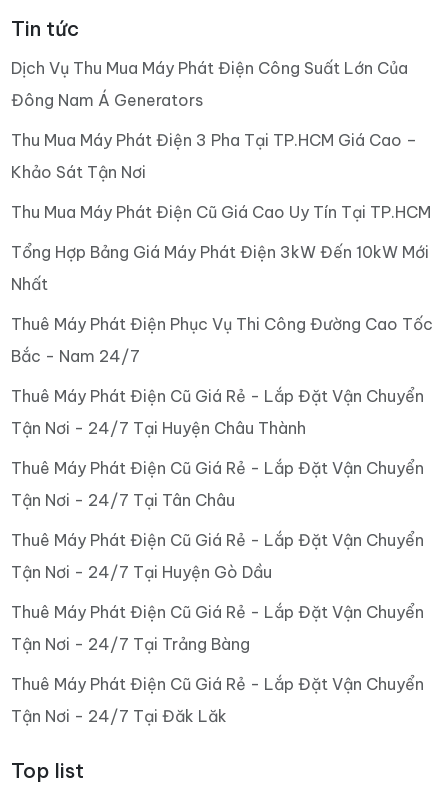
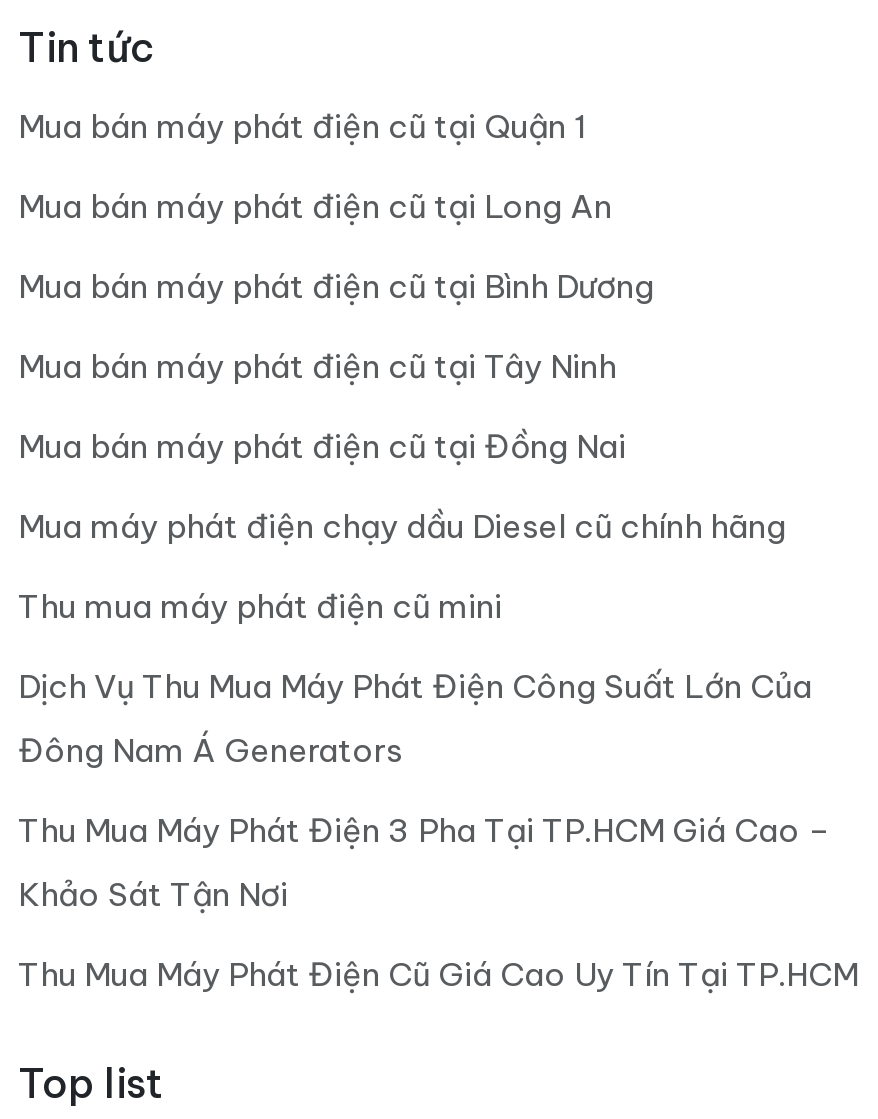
none -> [18,105,786,625] Mua bán máy phát điện cũ tại Quận 1 | Mua bán máy phát điện cũ tại Long An | Mua bán máy phát điện cũ tại Bình Dương | Mua bán máy phát điện cũ tại Tây Ninh | Mua bán máy phát điện cũ tại Đồng Nai | Mua máy phát điện chạy dầu Diesel cũ chính hãng | Thu mua máy phát điện cũ mini
moved [11,58,431,222] -> [18,665,858,993]: Dịch Vụ Thu Mua Máy Phát Điện Công Suất Lớn Của | Đông Nam Á Generators | Thu Mua Máy Phát Điện 3 Pha Tại TP.HCM Giá Cao – | Khảo Sát Tận Nơi | Thu Mua Máy Phát Điện Cũ Giá Cao Uy Tín Tại TP.HCM
[11,242,433,726] Tổng Hợp Bảng Giá Máy Phát Điện 3kW Đến 10kW Mới | Nhất | Thuê Máy Phát Điện Phục Vụ Thi Công Đường Cao Tốc | Bắc - Nam 24/7 | Thuê Máy Phát Điện Cũ Giá Rẻ - Lắp Đặt Vận Chuyển | Tận Nơi - 24/7 Tại Huyện Châu Thành | Thuê Máy Phát Điện Cũ Giá Rẻ - Lắp Đặt Vận Chuyển | Tận Nơi - 24/7 Tại Tân Châu | Thuê Máy Phát Điện Cũ Giá Rẻ - Lắp Đặt Vận Chuyển | Tận Nơi - 24/7 Tại Huyện Gò Dầu | Thuê Máy Phát Điện Cũ Giá Rẻ - Lắp Đặt Vận Chuyển | Tận Nơi - 24/7 Tại Trảng Bàng | Thuê Máy Phát Điện Cũ Giá Rẻ - Lắp Đặt Vận Chuyển | Tận Nơi - 24/7 Tại Đăk Lăk -> none

